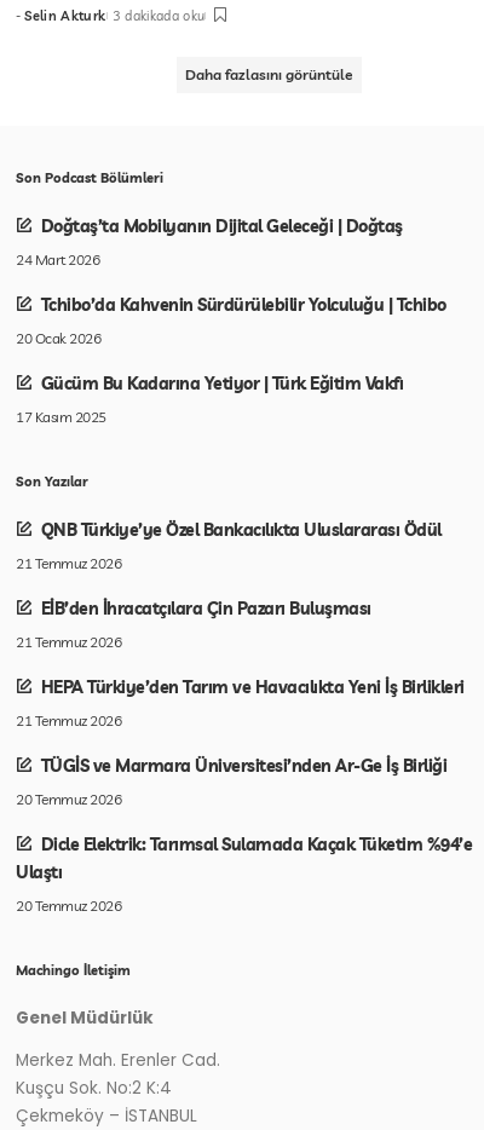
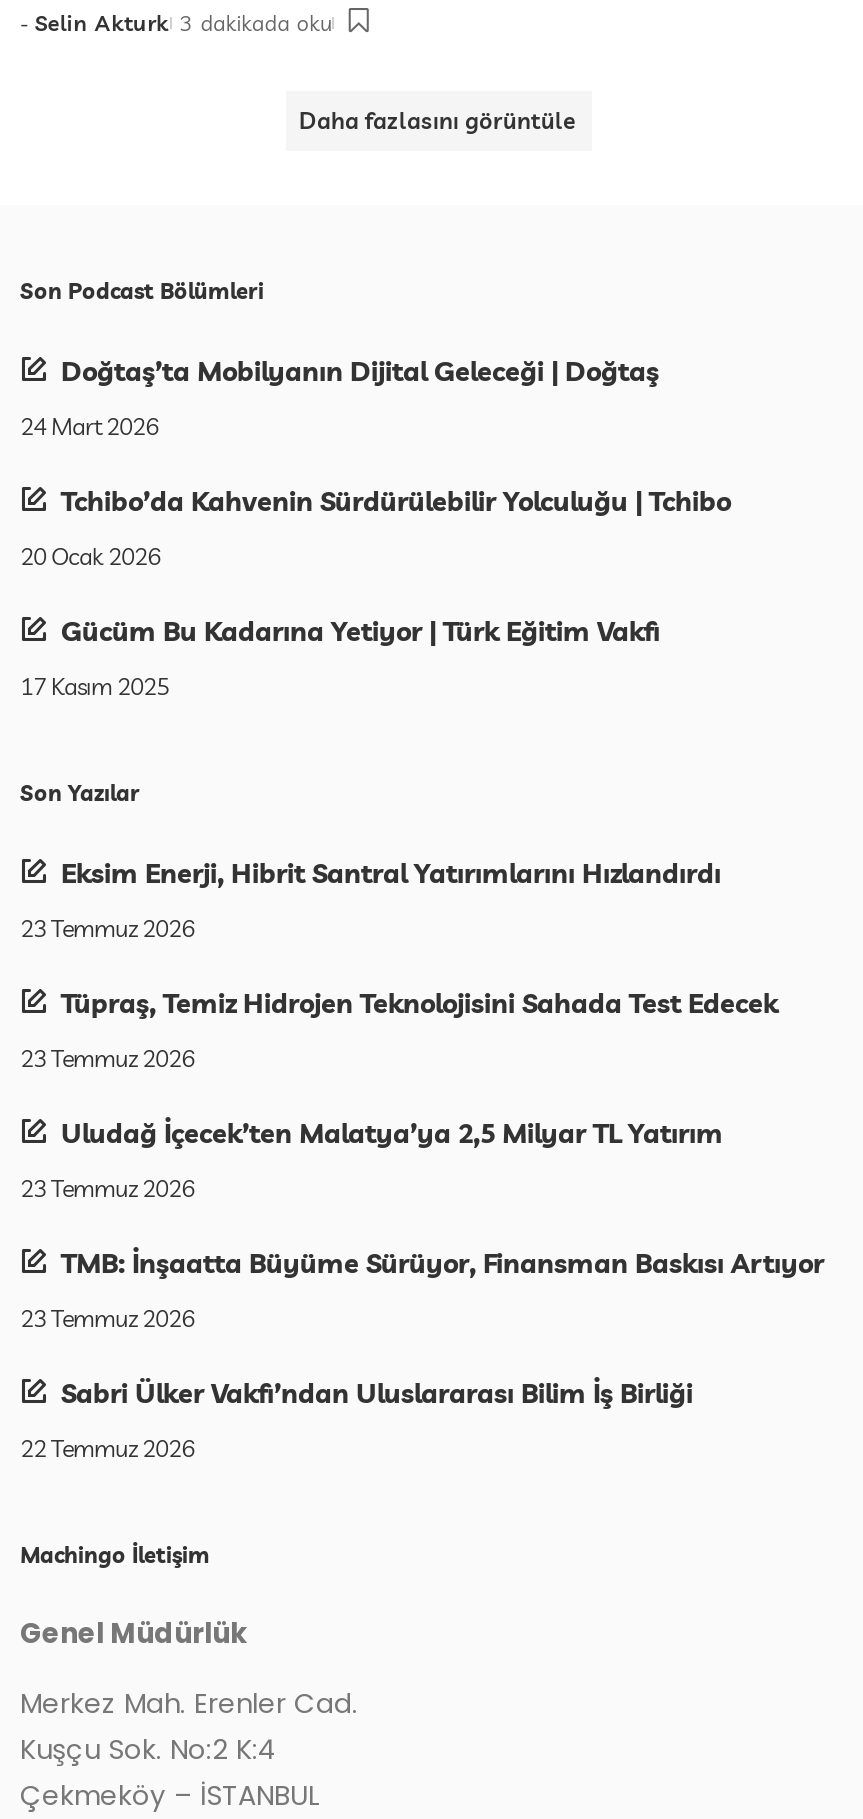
[41,519,441,540] QNB Türkiye’ye Özel Bankacılıkta Uluslararası Ödül -> [61,855,721,889] Eksim Enerji, Hibrit Santral Yatırımlarını Hızlandırdı
[16,554,121,572] 21 Temmuz 2026 -> [20,913,194,943] 23 Temmuz 2026
[41,598,371,618] EİB’den İhracatçılara Çin Pazarı Buluşması -> [61,985,778,1019] Tüpraş, Temiz Hidrojen Teknolojisini Sahada Test Edecek
[16,633,121,651] 21 Temmuz 2026 -> [20,1043,194,1073] 23 Temmuz 2026
[41,676,464,697] HEPA Türkiye’den Tarım ve Havacılıkta Yeni İş Birlikleri -> [61,1115,723,1149] Uludağ İçecek’ten Malatya’ya 2,5 Milyar TL Yatırım
[16,712,121,730] 21 Temmuz 2026 -> [20,1173,194,1203] 23 Temmuz 2026
[41,755,446,776] TÜGİS ve Marmara Üniversitesi’nden Ar-Ge İş Birliği -> [61,1245,824,1279] TMB: İnşaatta Büyüme Sürüyor, Finansman Baskısı Artıyor
[16,790,121,808] 20 Temmuz 2026 -> [20,1303,194,1333] 23 Temmuz 2026
[16,834,472,882] Dicle Elektrik: Tarımsal Sulamada Kaçak Tüketim %94’e | Ulaştı -> [61,1375,693,1409] Sabri Ülker Vakfı’ndan Uluslararası Bilim İş Birliği
[16,897,121,915] 20 Temmuz 2026 -> [20,1433,194,1463] 22 Temmuz 2026

